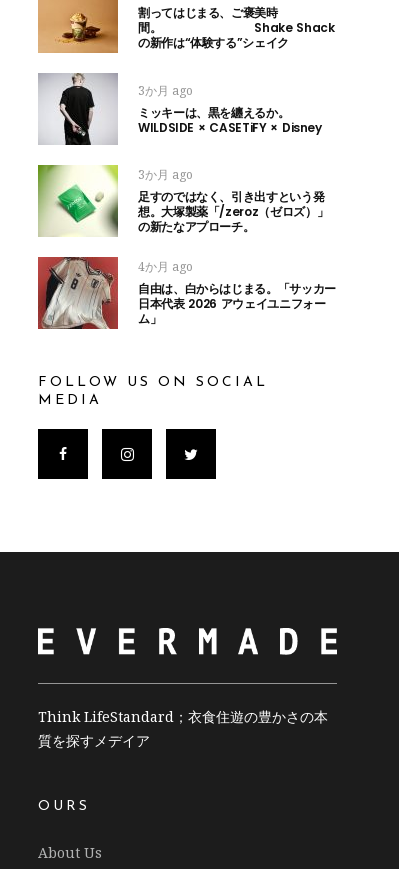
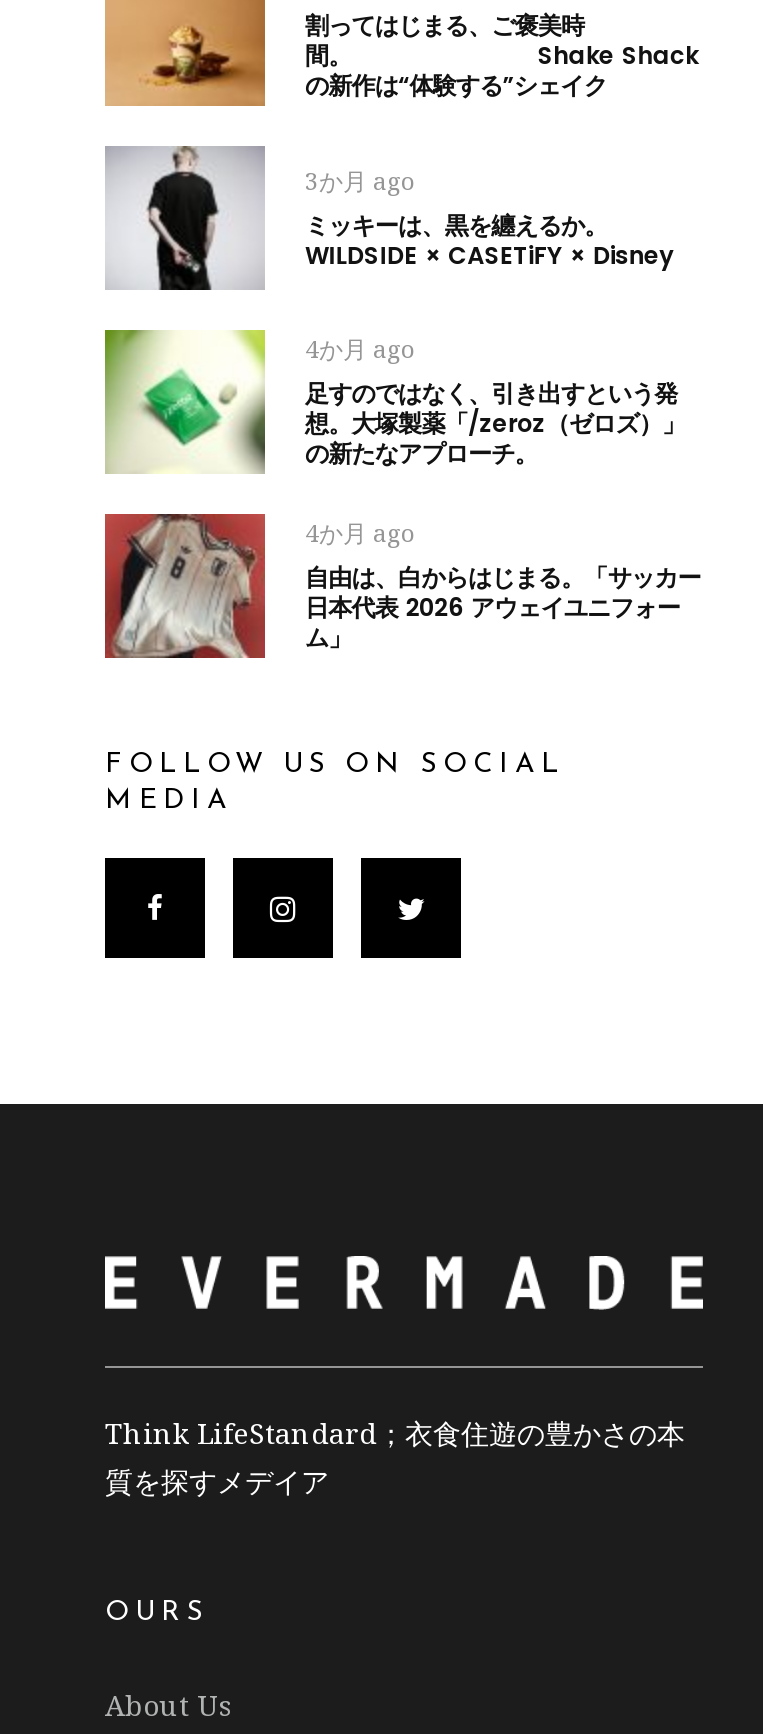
[138,166,193,183] 3か月 ago -> [305,332,415,366] 4か月 ago

